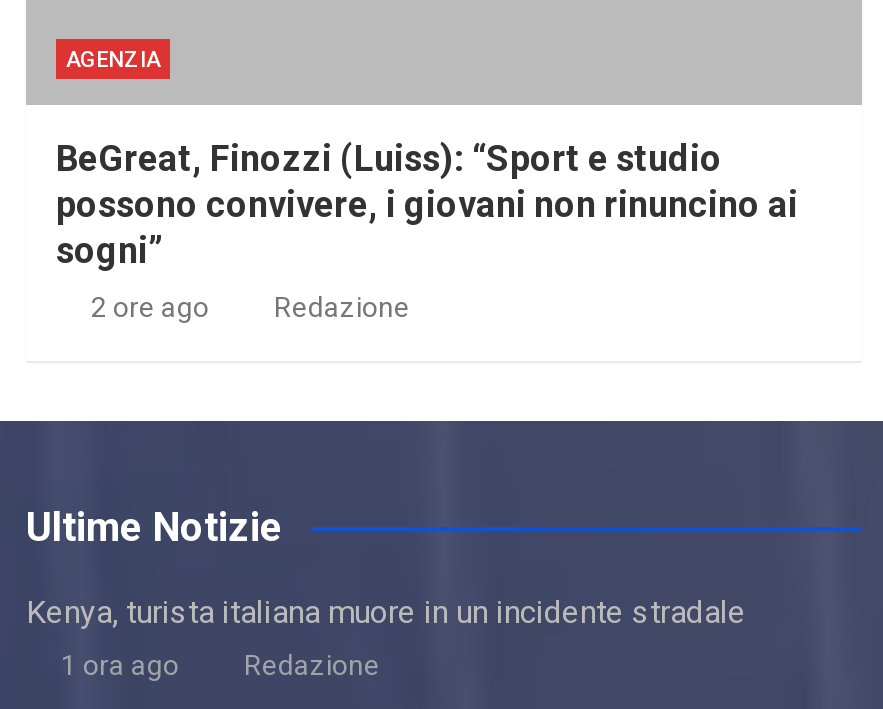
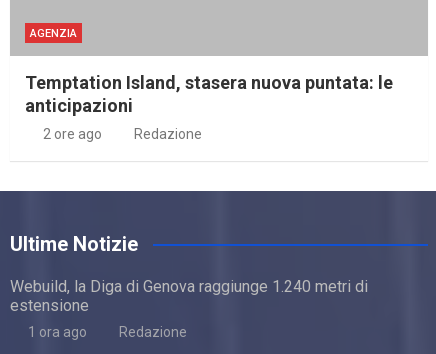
[56,137,798,271] BeGreat, Finozzi (Luiss): “Sport e studio | possono convivere, i giovani non rinuncino ai | sogni” -> [25,72,393,116] Temptation Island, stasera nuova puntata: le | anticipazioni
moved [26,291,410,551] -> [10,126,202,256]: 2 ore ago | Redazione | Ultime Notizie
[26,593,746,631] Kenya, turista italiana muore in un incidente stradale -> [10,277,368,315] Webuild, la Diga di Genova raggiunge 1.240 metri di | estensione

